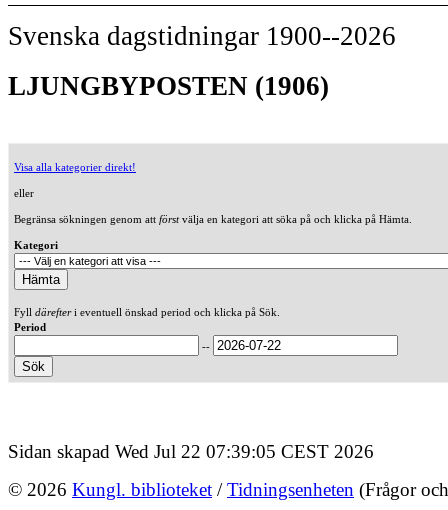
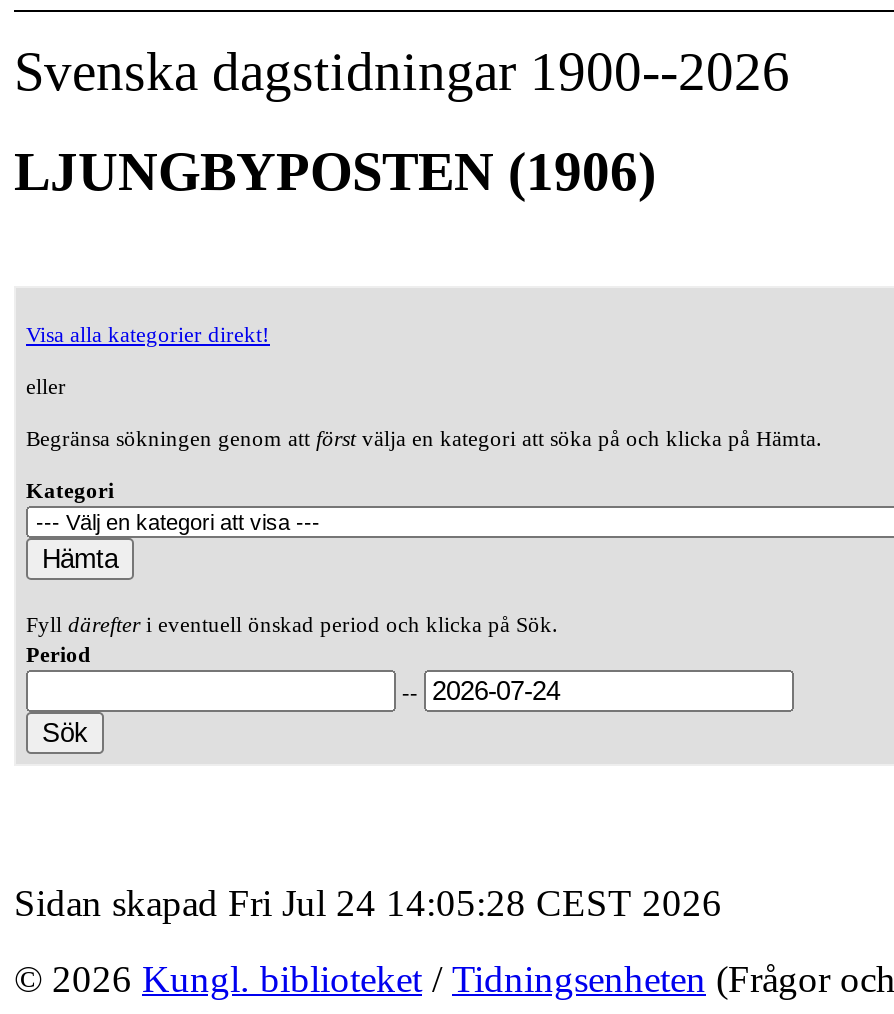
[8,440,374,461] Sidan skapad Wed Jul 22 07:39:05 CEST 2026 -> [14,881,722,923] Sidan skapad Fri Jul 24 14:05:28 CEST 2026

